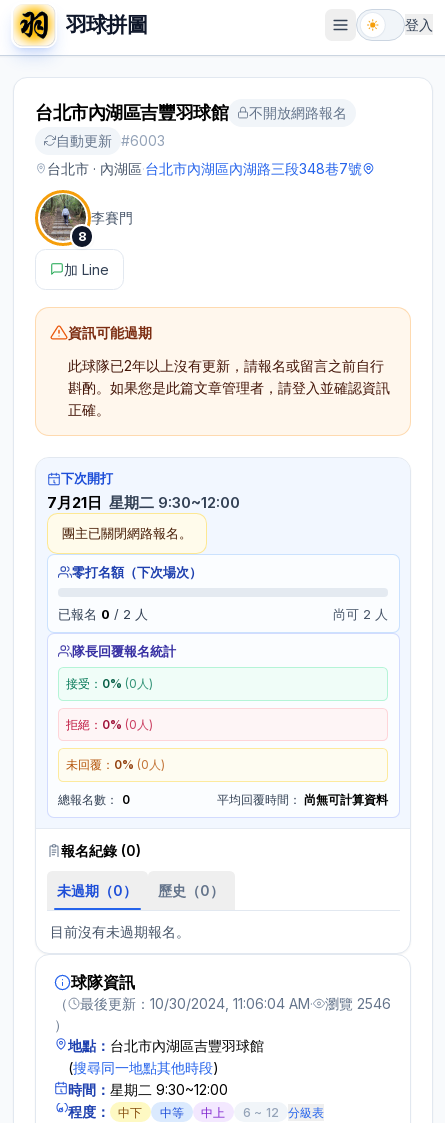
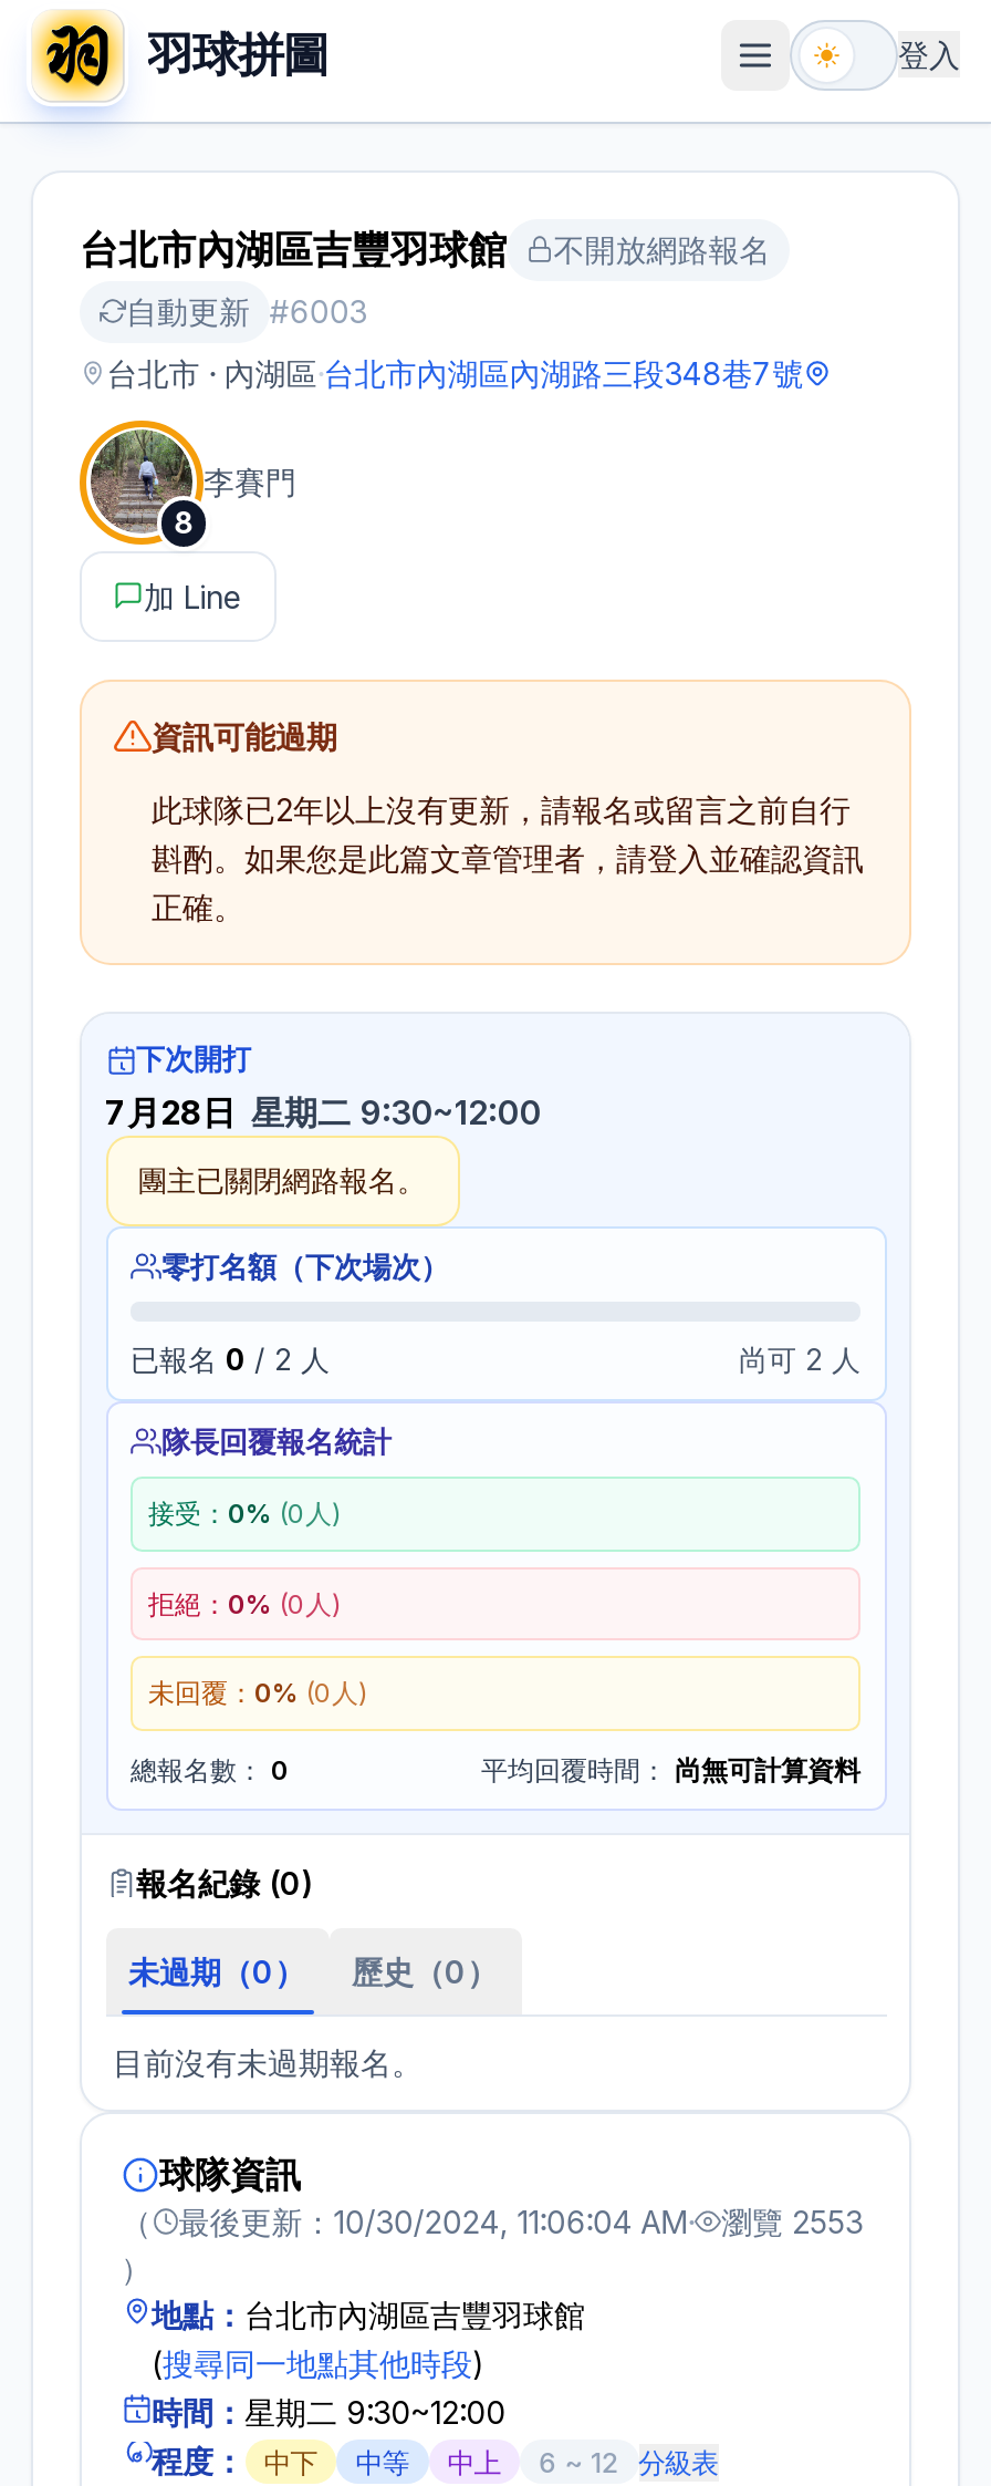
[46,493,239,512] 7月21日 星期二 9:30~12:00 -> [105,1092,541,1134] 7月28日 星期二 9:30~12:00
[325,995,391,1012] 瀏覽2546 -> [721,2203,863,2240] 瀏覽2553

